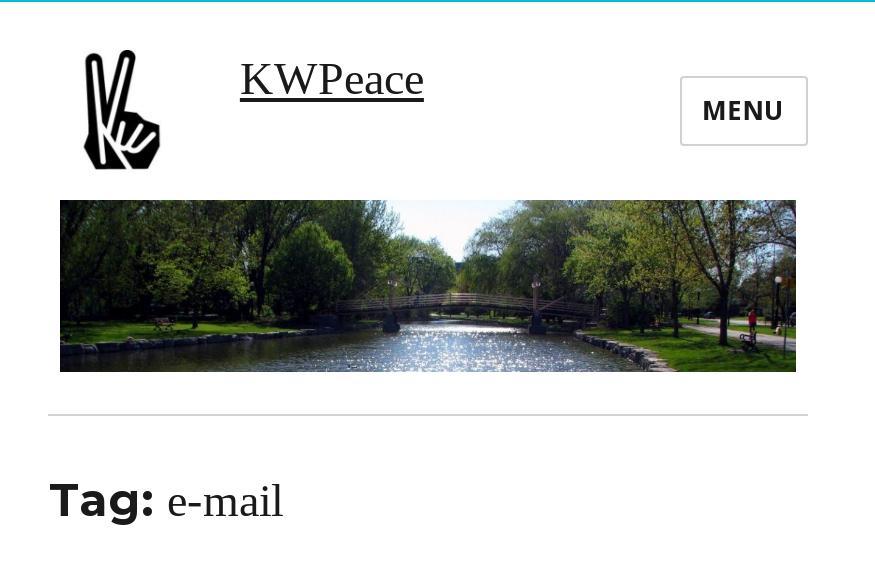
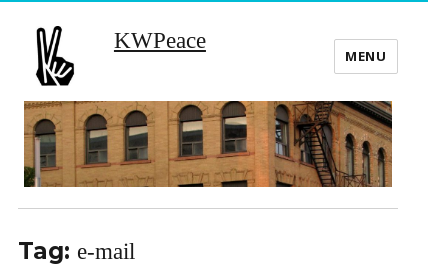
[58,198,798,374] [image] -> [23,100,393,188] [image]

